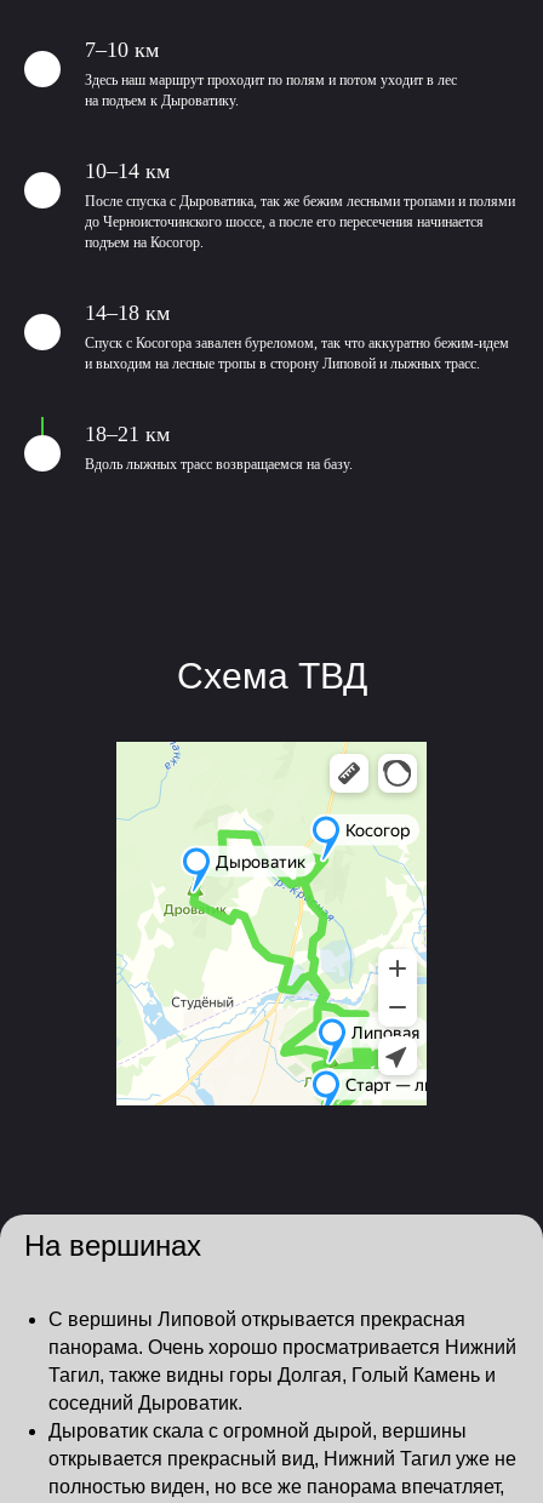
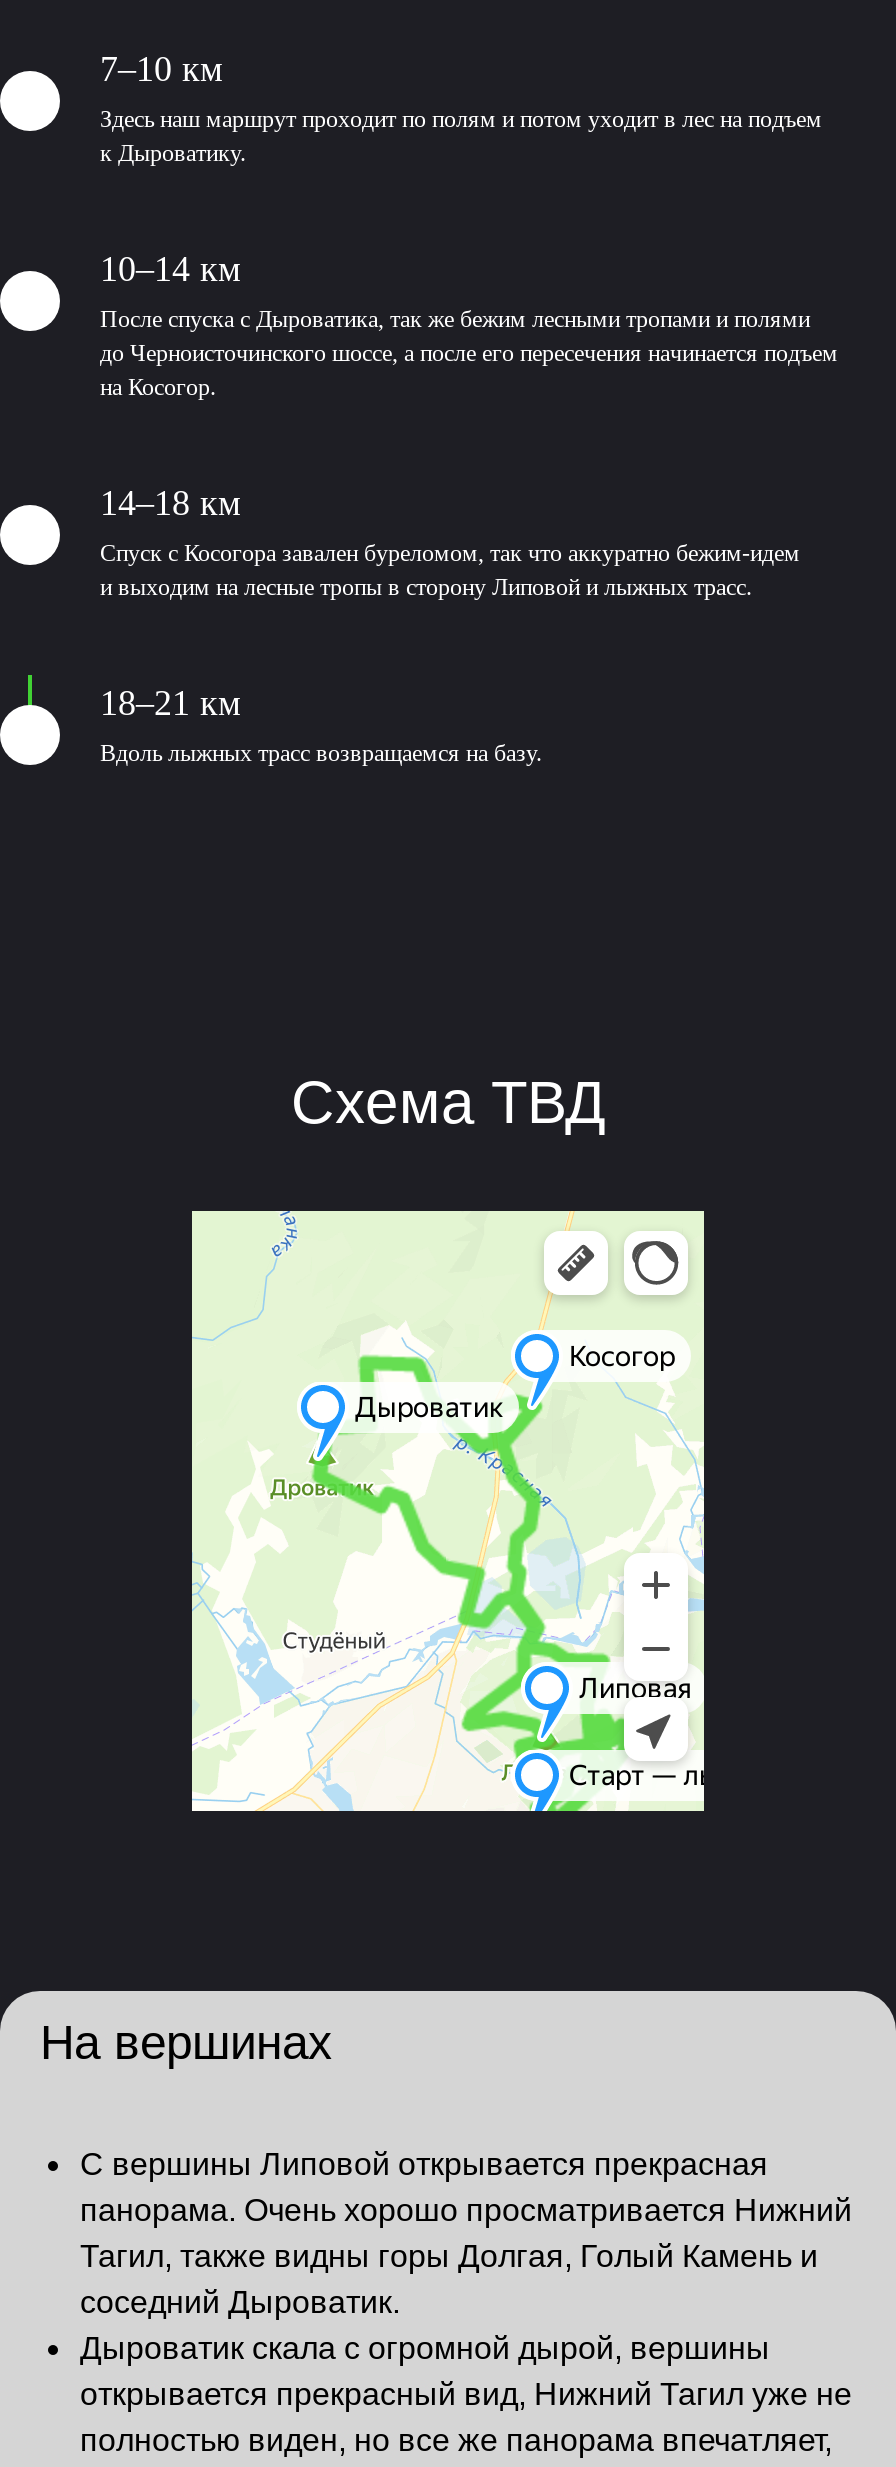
[4,50,44,88] [image] -> [6,69,72,133] [image]
[4,171,44,210] [image] -> [6,269,72,333] [image]
[4,313,44,352] [image] -> [6,503,72,567] [image]
[4,416,44,473] [image] -> [6,673,72,767] [image]

